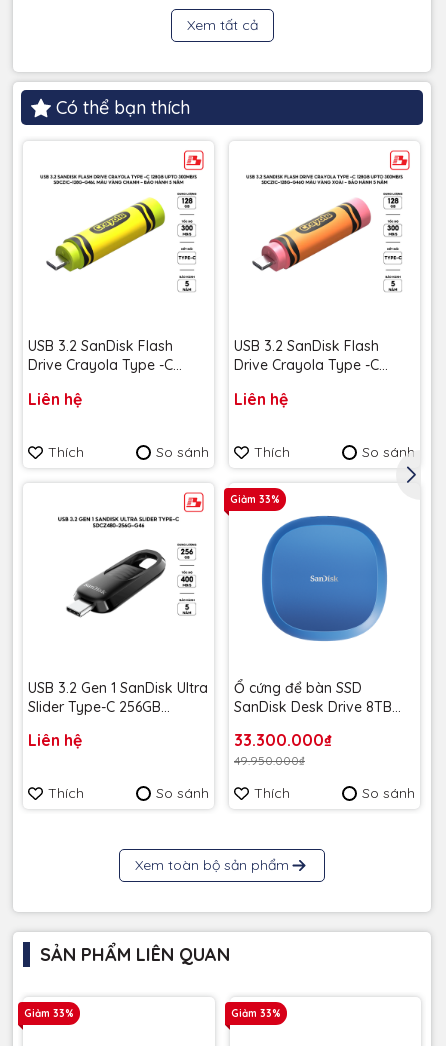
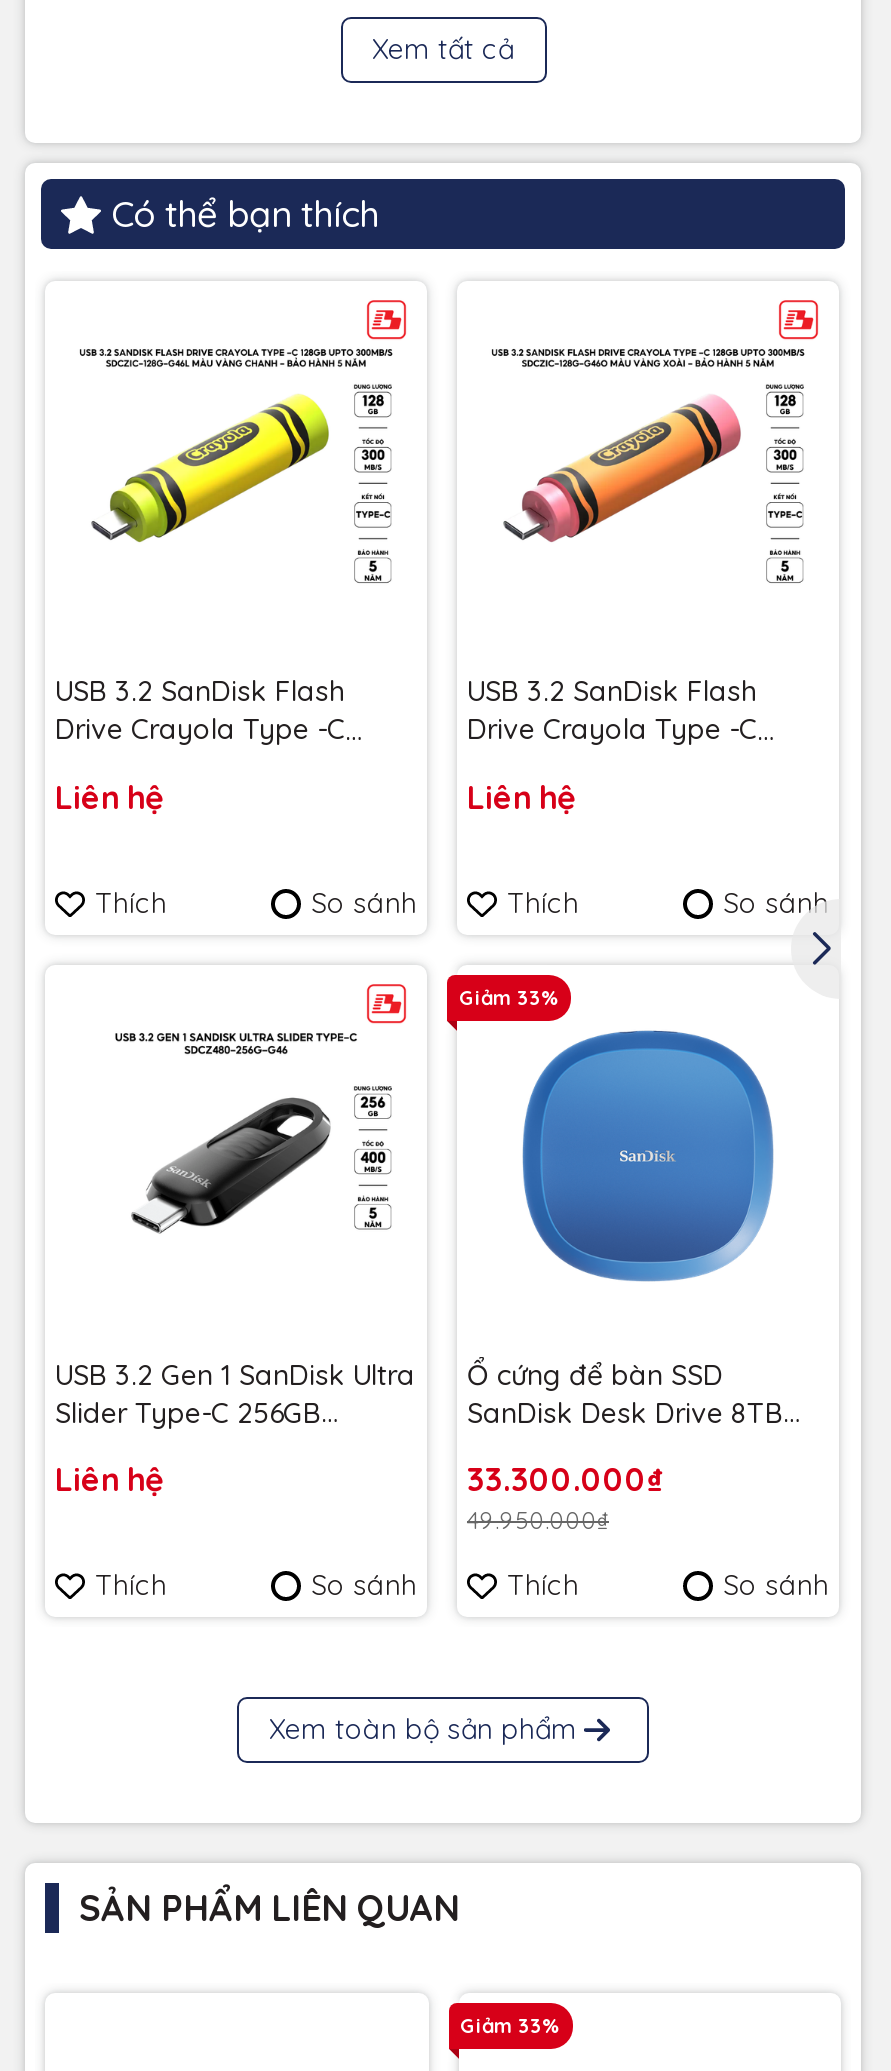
[24,1007,74,1020] Giảm 33% -> none

